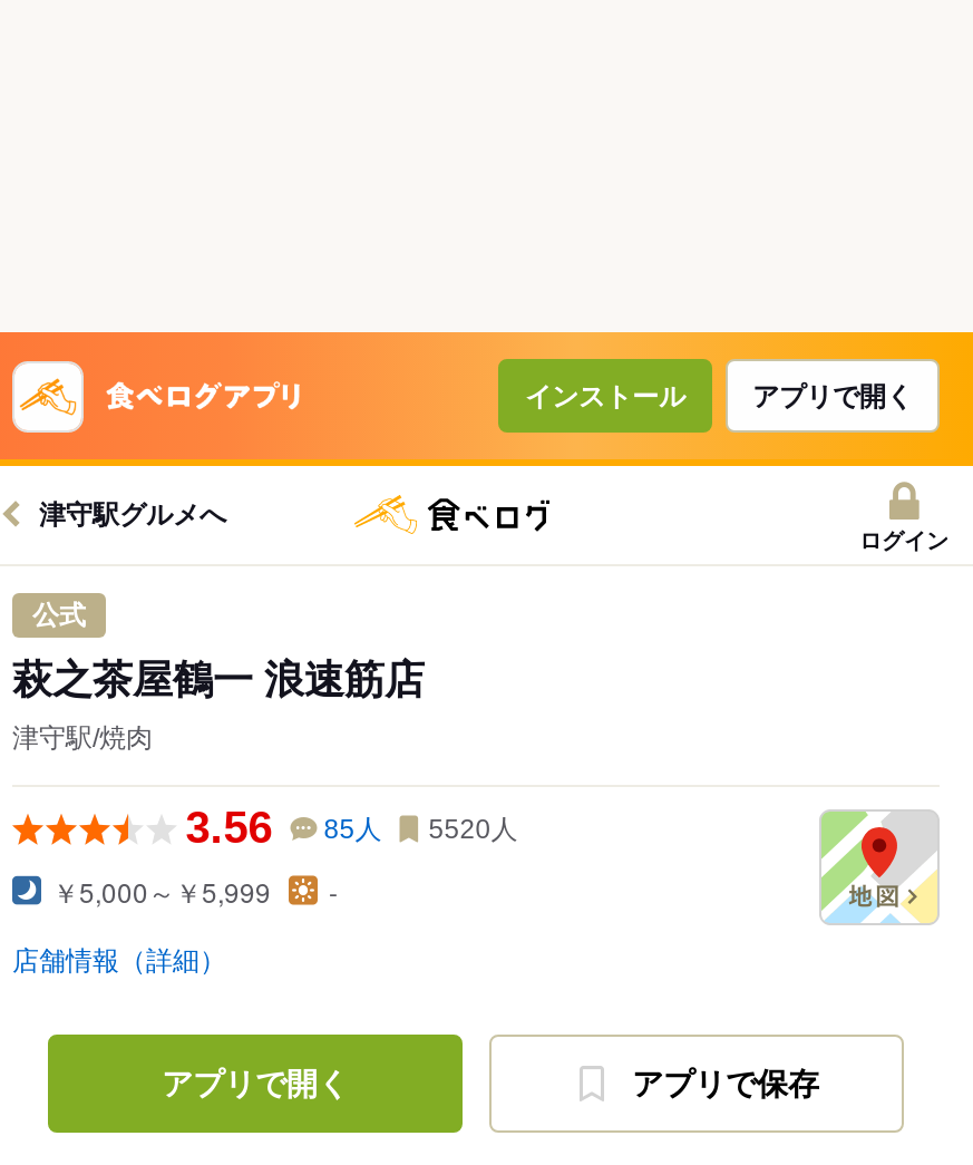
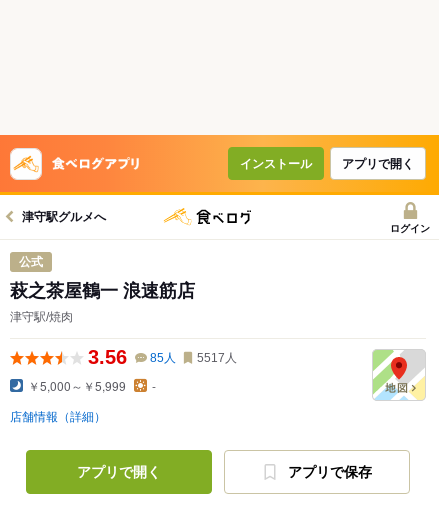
[186,803,518,852] 3.56 85人 5520人 -> [88,346,237,368] 3.56 85人 5517人

